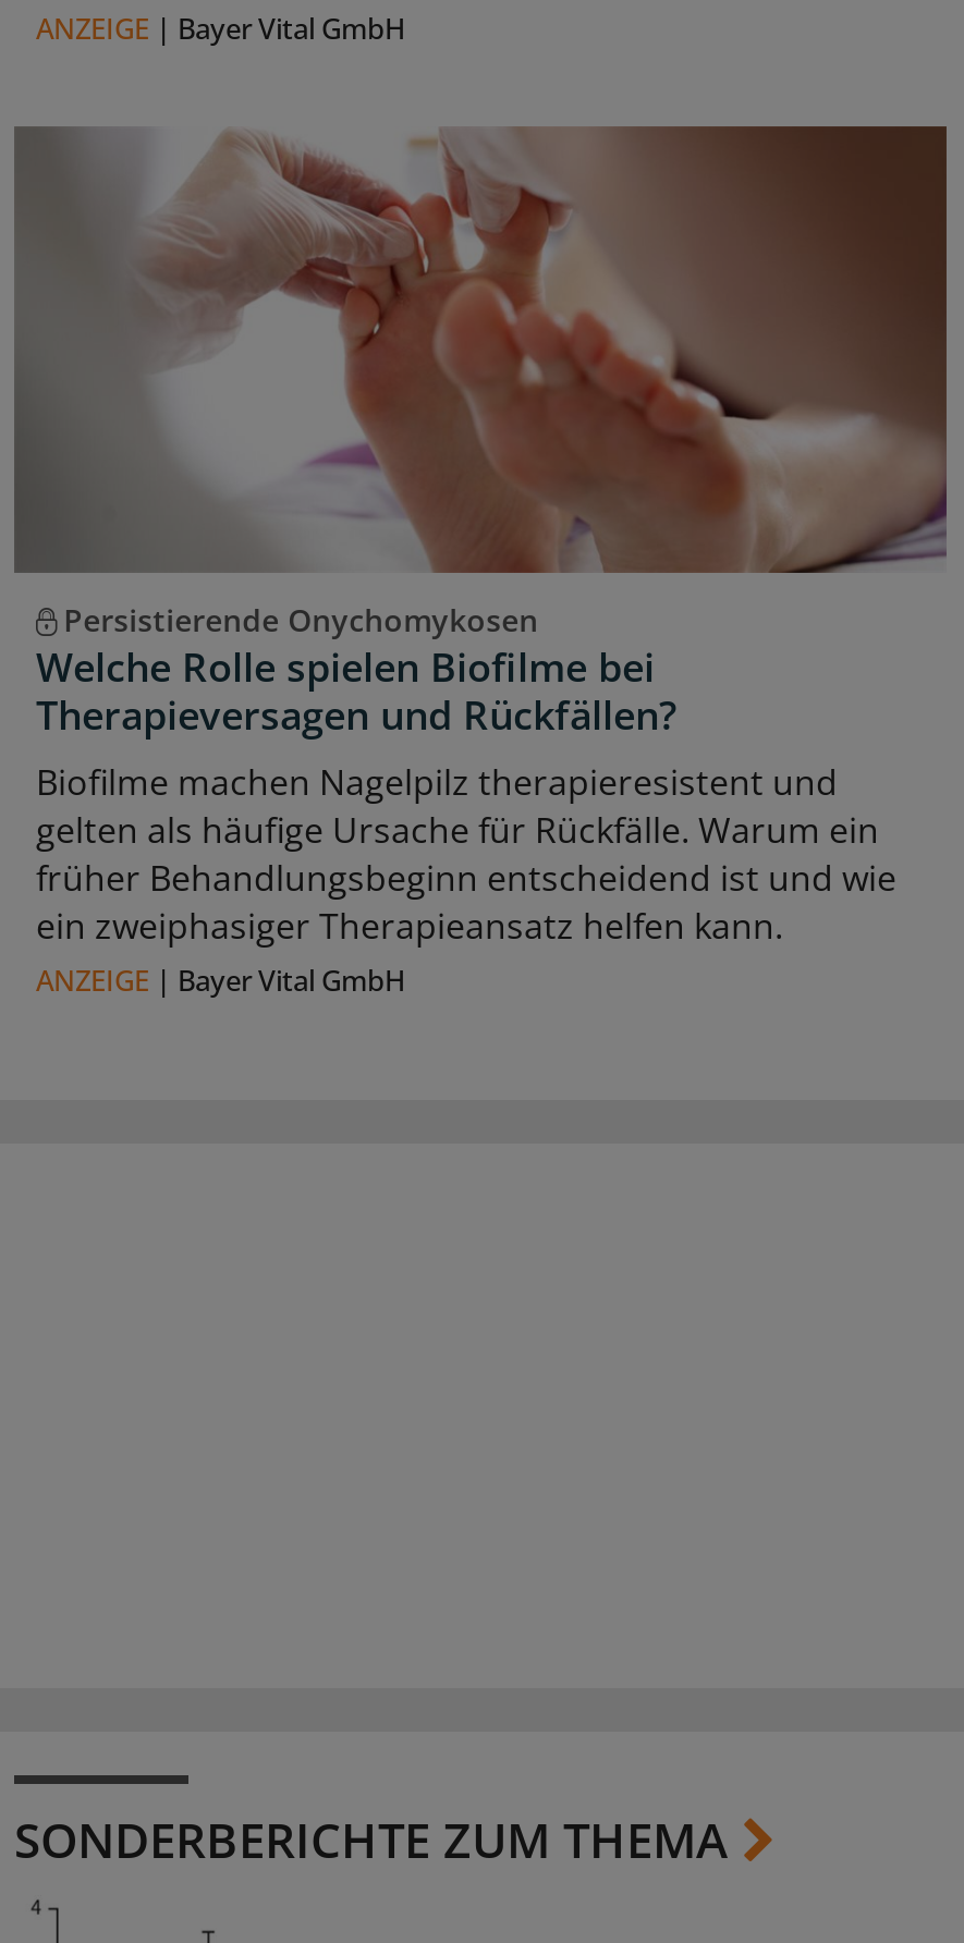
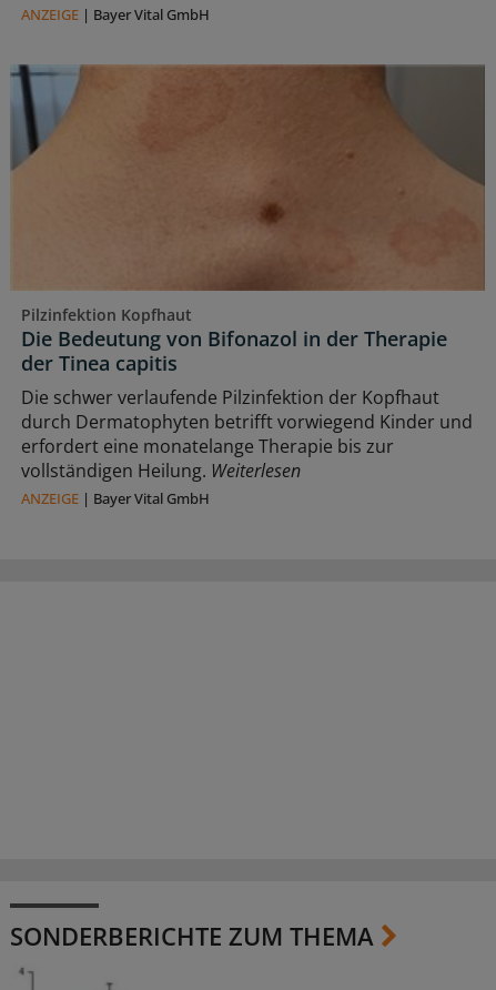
[12,124,949,949] [image] | Persistierende Onychomykosen | Welche Rolle spielen Biofilme bei | Therapieversagen und Rückfällen? | Biofilme machen Nagelpilz therapieresistent und | gelten als häufige Ursache für Rückfälle. Warum ein | früher Behandlungsbeginn entscheidend ist und wie | ein zweiphasiger Therapieansatz helfen kann. -> [10,63,486,483] [image] | Pilzinfektion Kopfhaut | Die Bedeutung von Bifonazol in der Therapie | der Tinea capitis | Die schwer verlaufende Pilzinfektion der Kopfhaut | durch Dermatophyten betrifft vorwiegend Kinder und | erfordert eine monatelange Therapie bis zur | vollständigen Heilung. Weiterlesen

